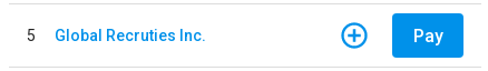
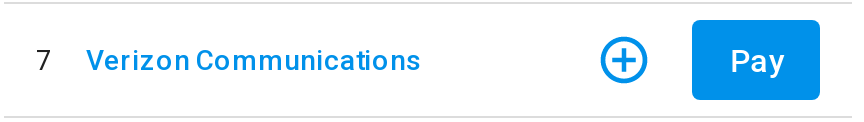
[27,26,206,44] 5 | Global Recruties Inc. -> [36,43,422,75] 7 | Verizon Communications

